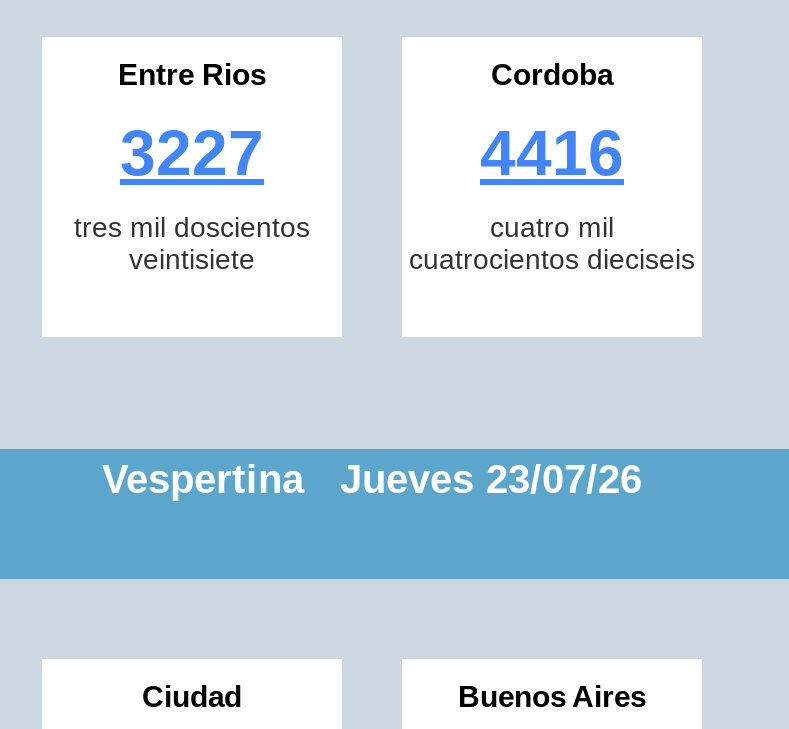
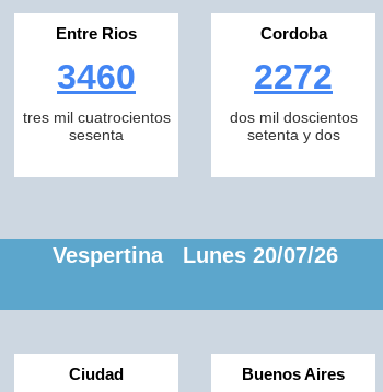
[74,117,310,275] 3227 | tres mil doscientos | veintisiete -> [22,57,170,143] 3460 | tres mil cuatrocientos | sesenta
[409,117,695,275] 4416 | cuatro mil | cuatrocientos dieciseis -> [229,57,357,143] 2272 | dos mil doscientos | setenta y dos
[102,457,642,501] Vespertina Jueves 23/07/26 -> [52,243,338,267] Vespertina Lunes 20/07/26

